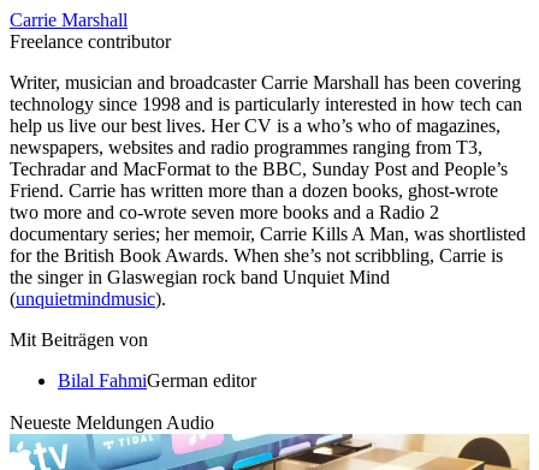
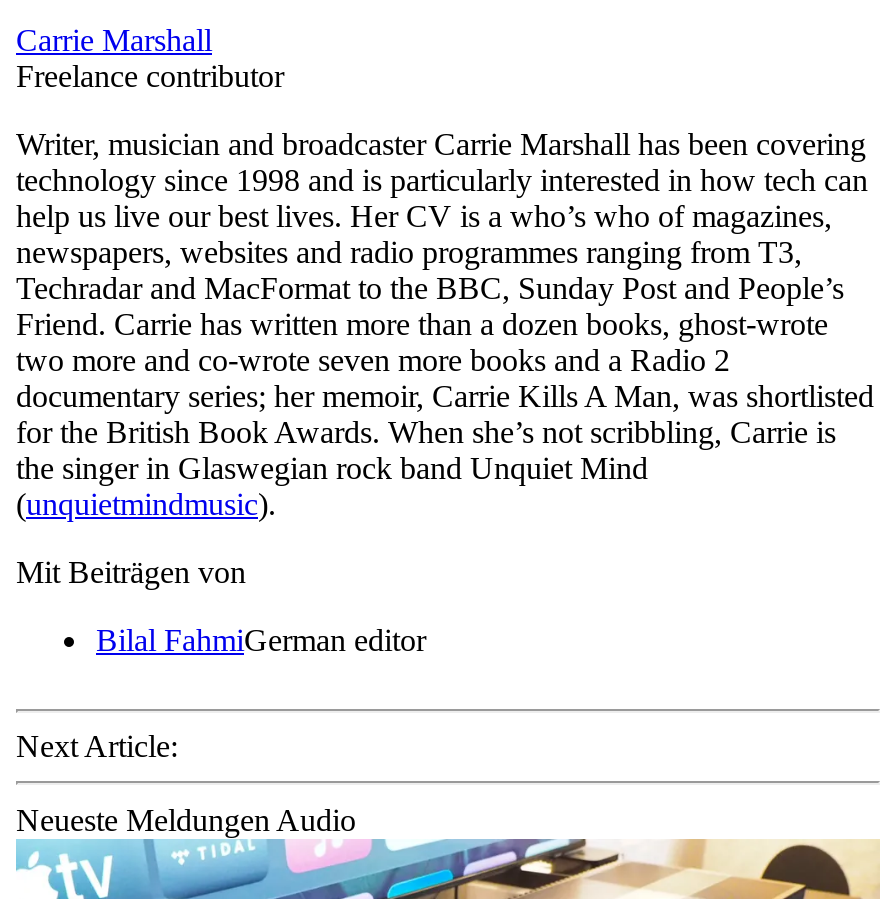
none -> [16,730,178,764] Next Article:

